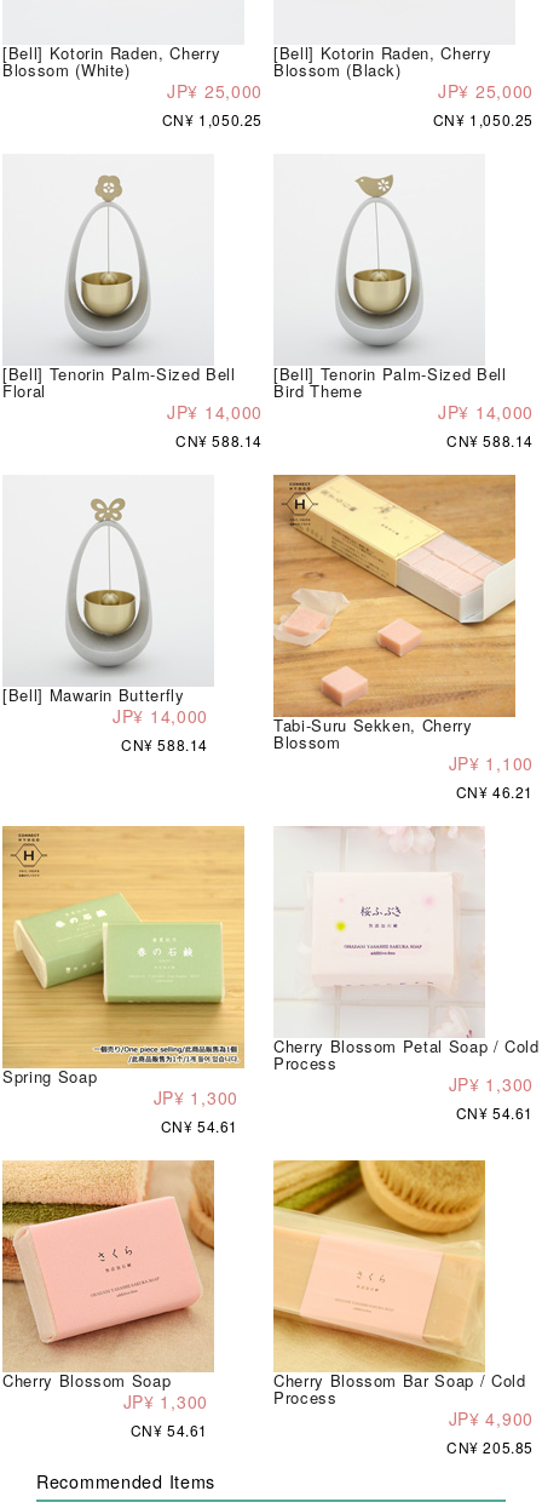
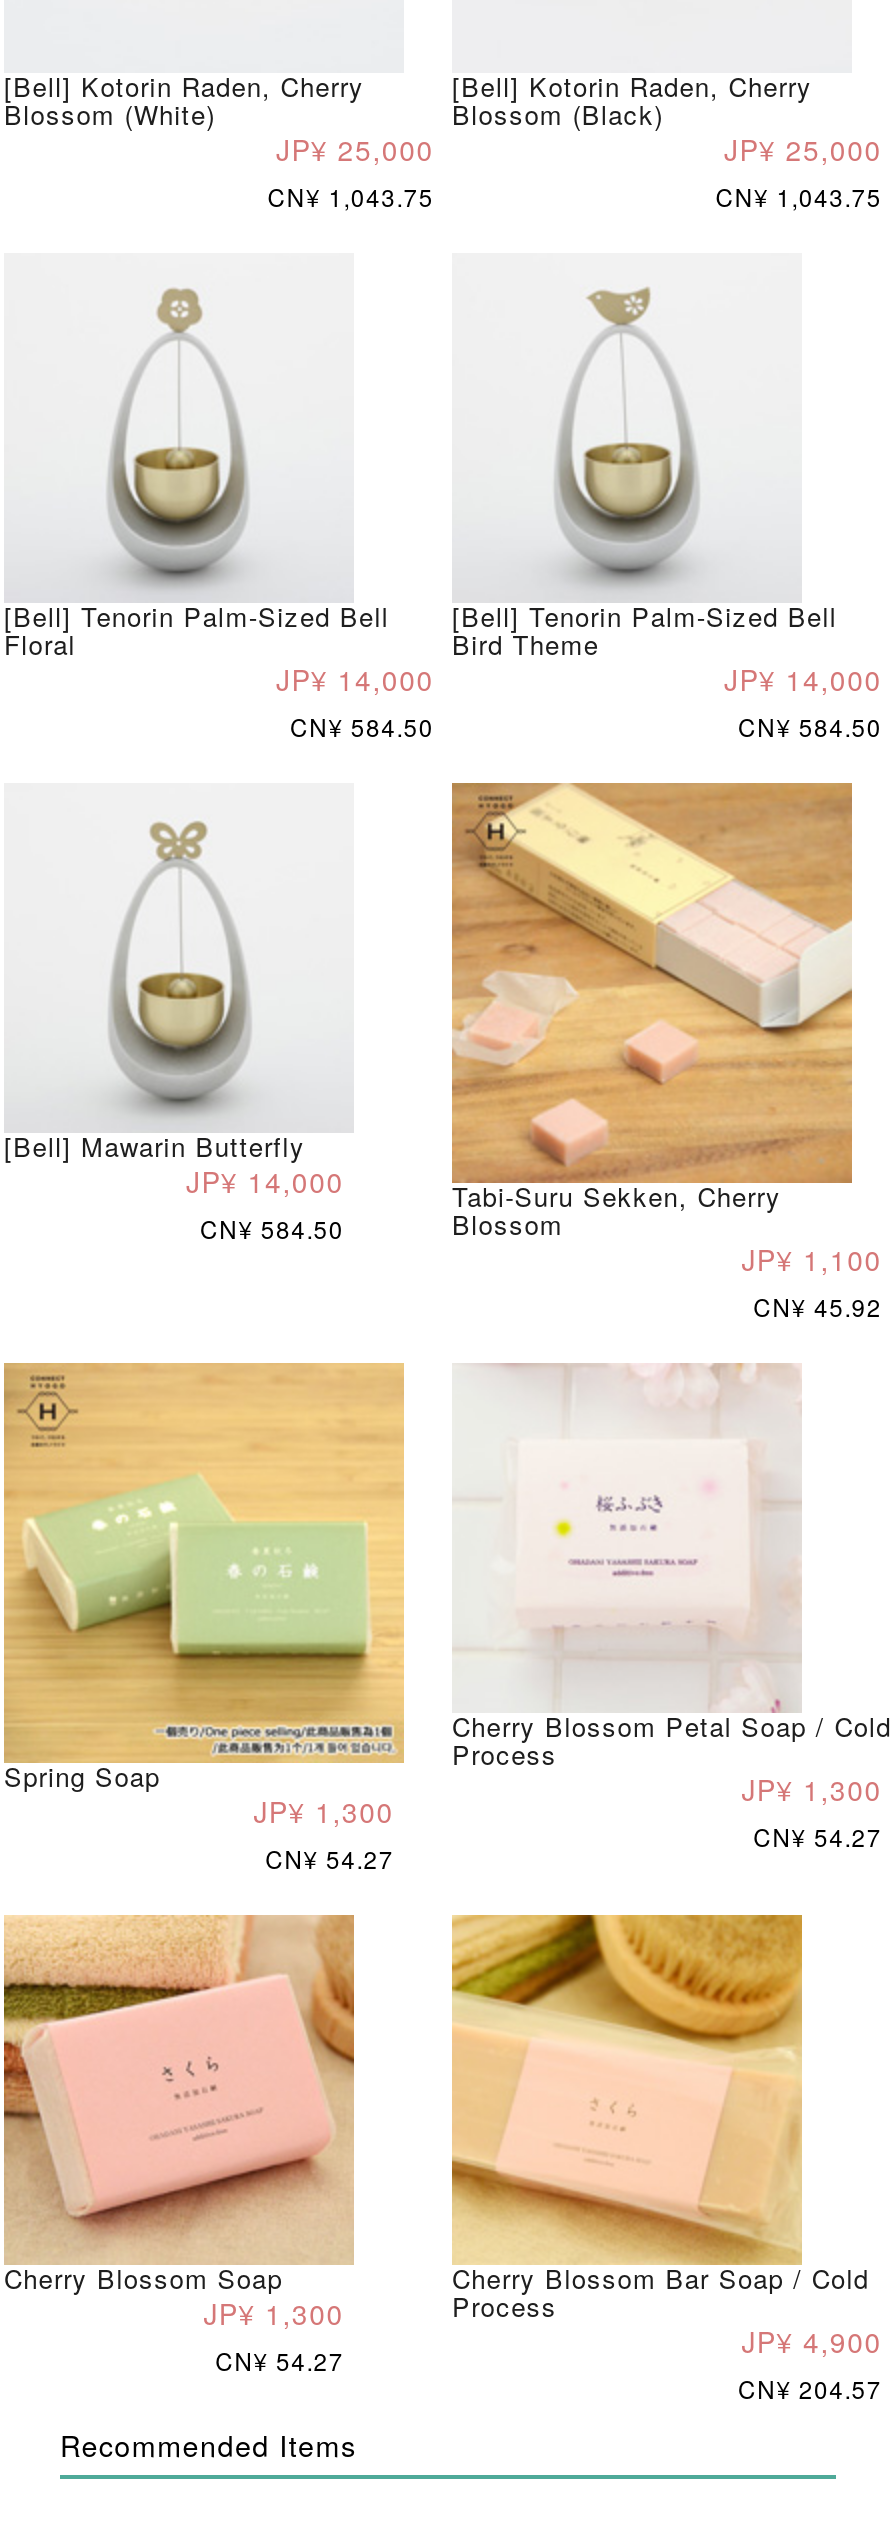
[162,109,263,129] CN¥ 1,050.25 -> [268,178,434,212] CN¥ 1,043.75
[433,109,534,129] CN¥ 1,050.25 -> [716,178,882,212] CN¥ 1,043.75
[175,430,263,450] CN¥ 588.14 -> [290,708,434,742] CN¥ 584.50
[446,430,534,450] CN¥ 588.14 -> [738,708,882,742] CN¥ 584.50
[121,734,208,754] CN¥ 588.14 -> [200,1210,344,1244] CN¥ 584.50
[456,781,534,801] CN¥ 46.21 -> [753,1288,882,1322] CN¥ 45.92
[456,1102,534,1122] CN¥ 54.61 -> [753,1818,882,1852] CN¥ 54.27
[160,1115,238,1136] CN¥ 54.61 -> [265,1840,394,1874] CN¥ 54.27
[130,1419,208,1440] CN¥ 54.61 -> [215,2342,344,2376] CN¥ 54.27
[446,1436,534,1457] CN¥ 205.85 -> [738,2370,882,2404] CN¥ 204.57

